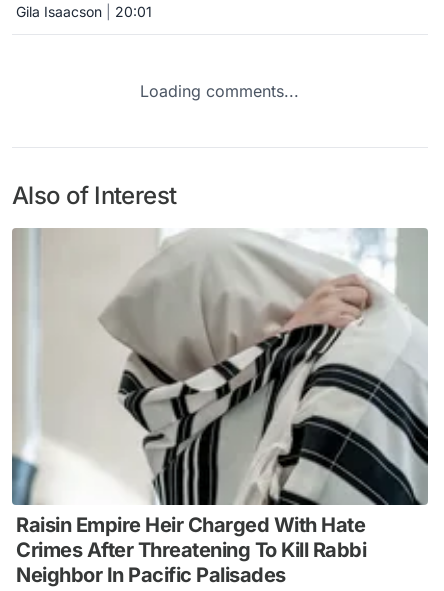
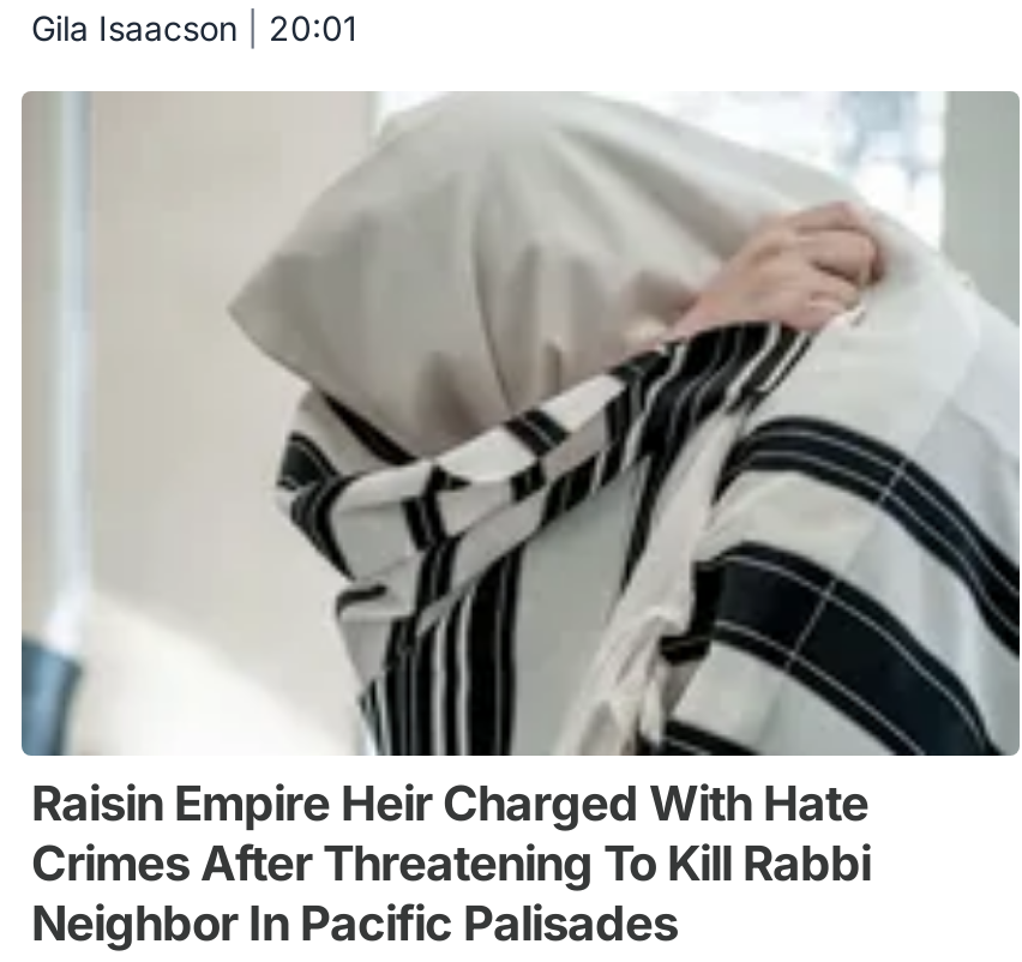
[140,81,299,101] Loading comments... -> none
[12,181,176,210] Also of Interest -> none

